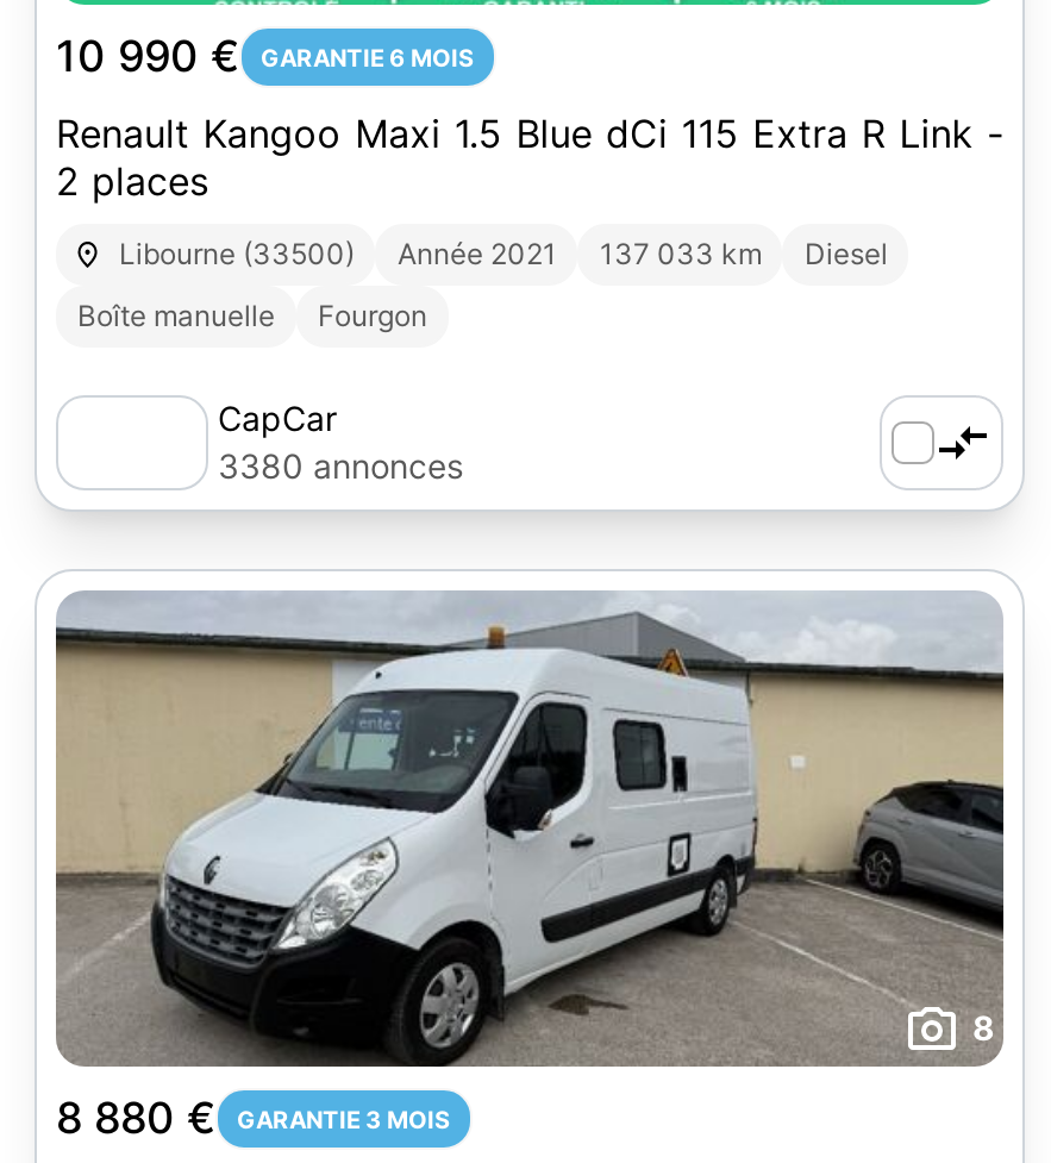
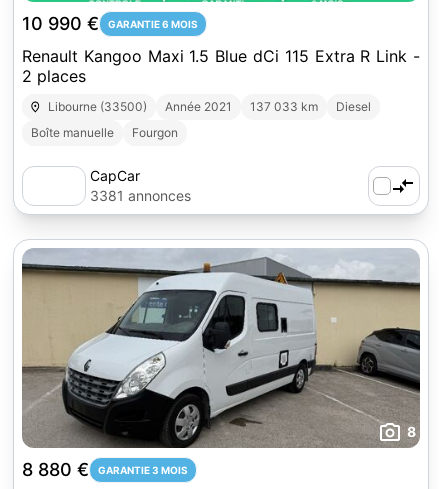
[218,445,463,486] 3380 annonces -> [90,187,191,204] 3381 annonces

